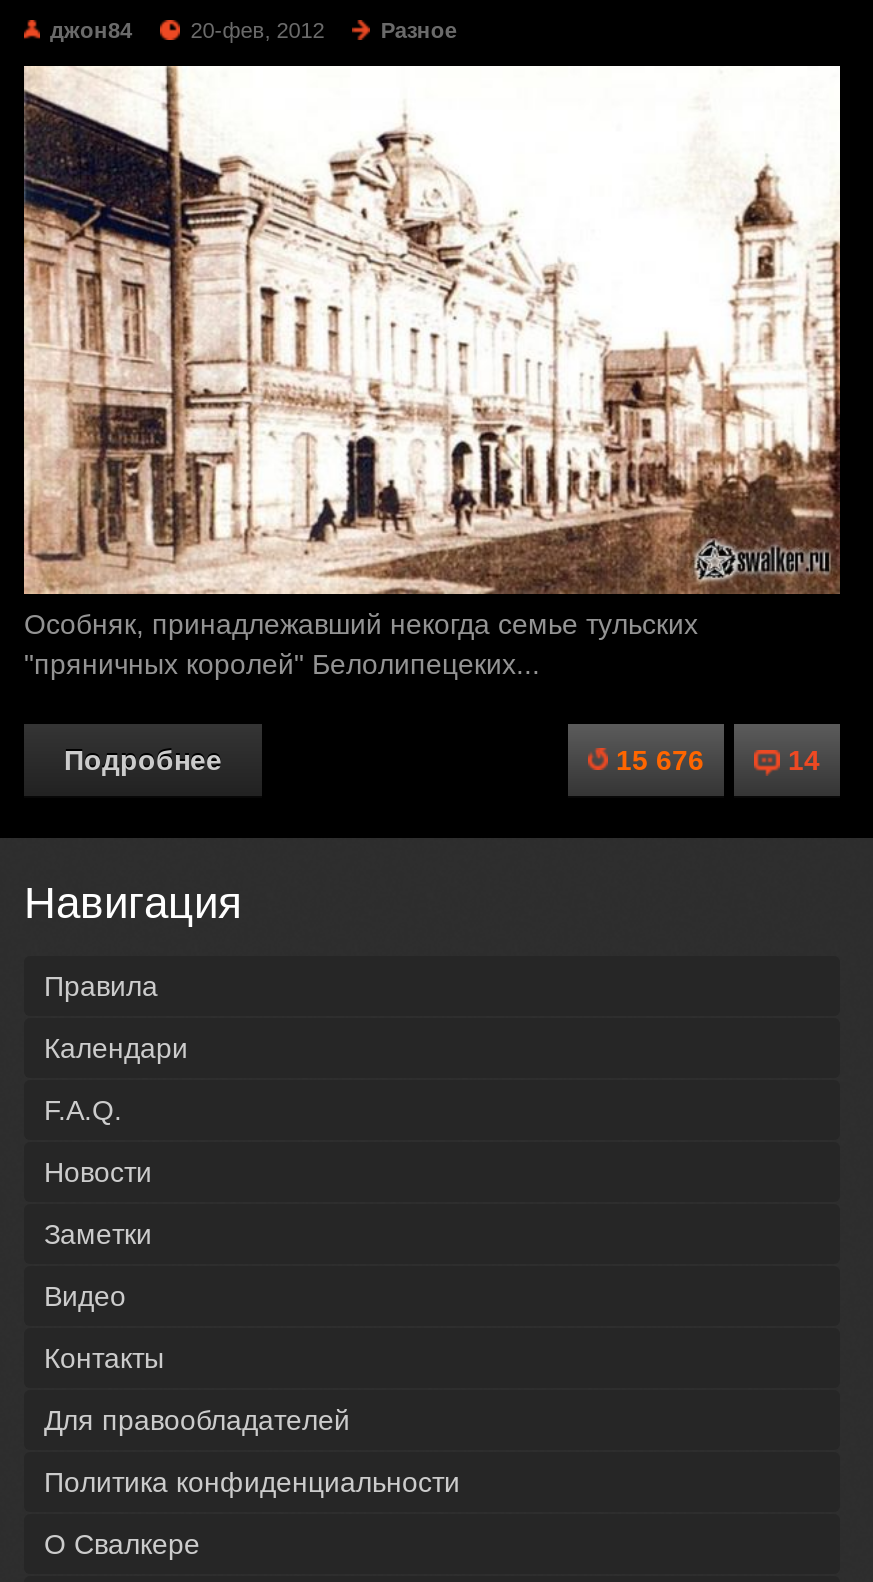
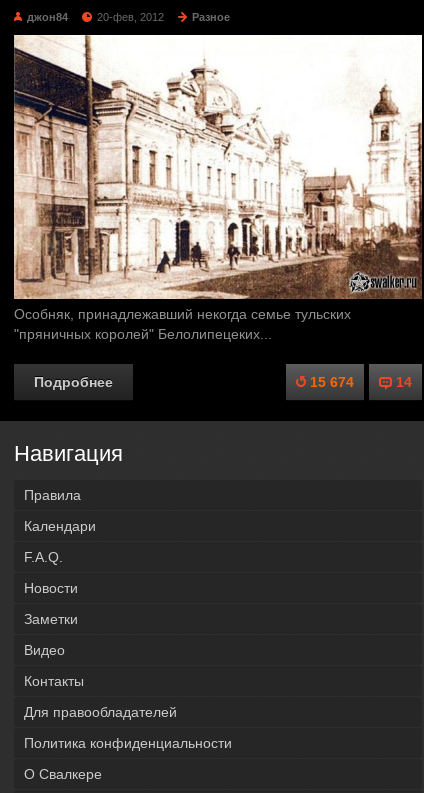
[616,744,704,776] 15 676 -> [310,374,354,390] 15 674

